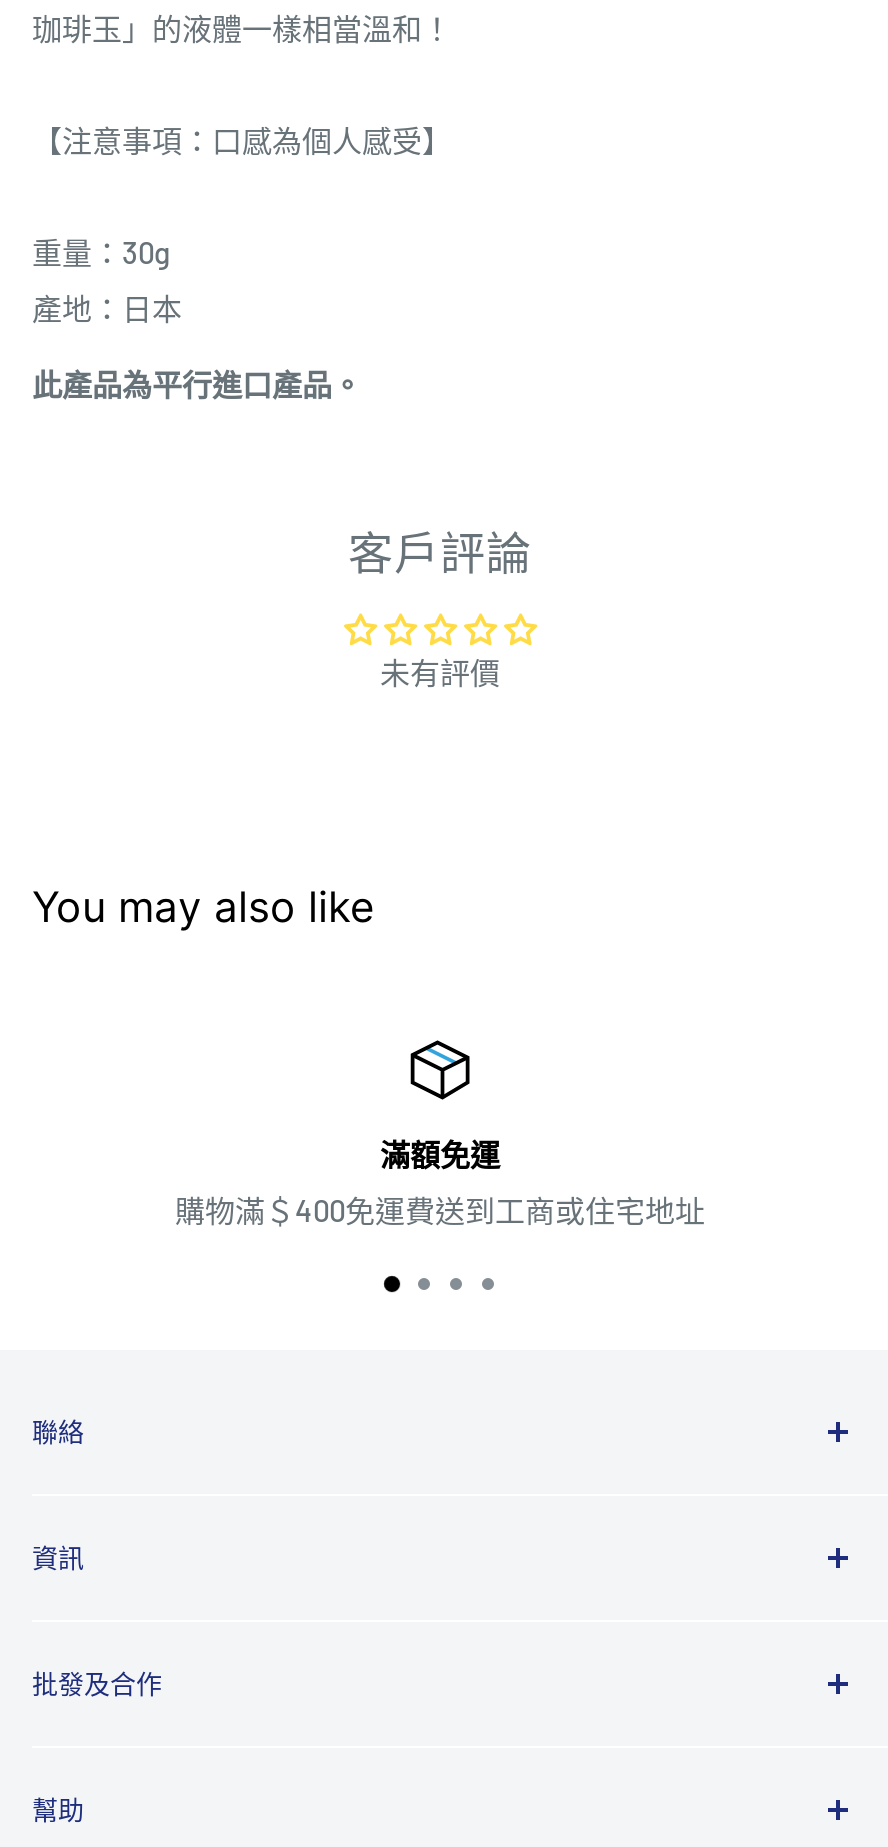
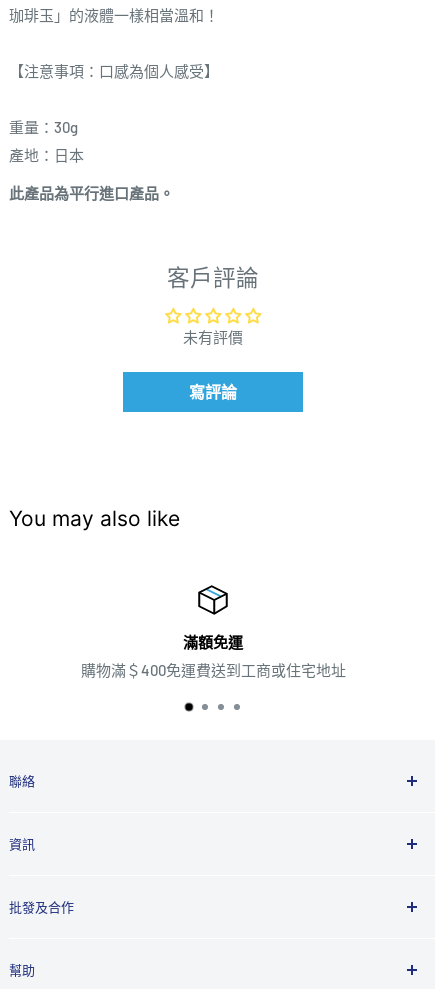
none -> [189,382,237,401] 寫評論

